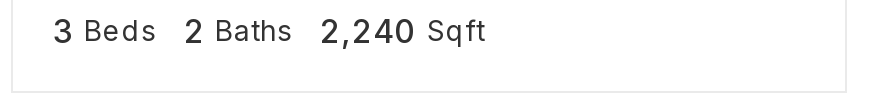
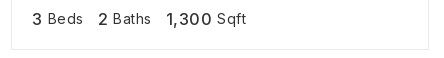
[53,11,485,51] 3 Beds 2 Baths 2,240 Sqft -> [32,9,246,29] 3 Beds 2 Baths 1,300 Sqft

